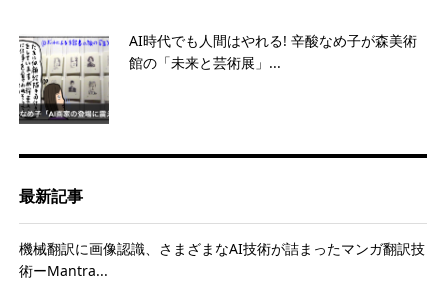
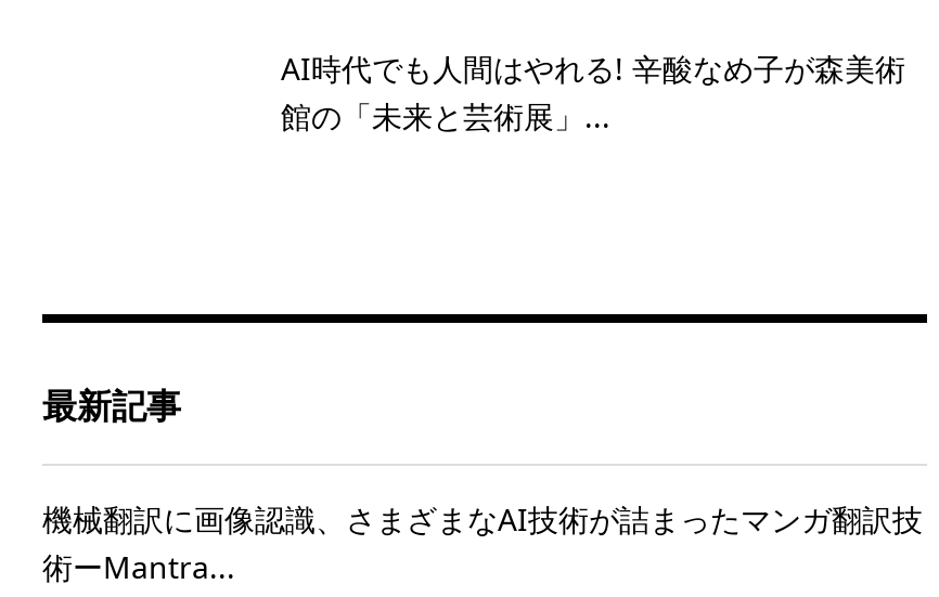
[18,35,110,125] [image] -> none

